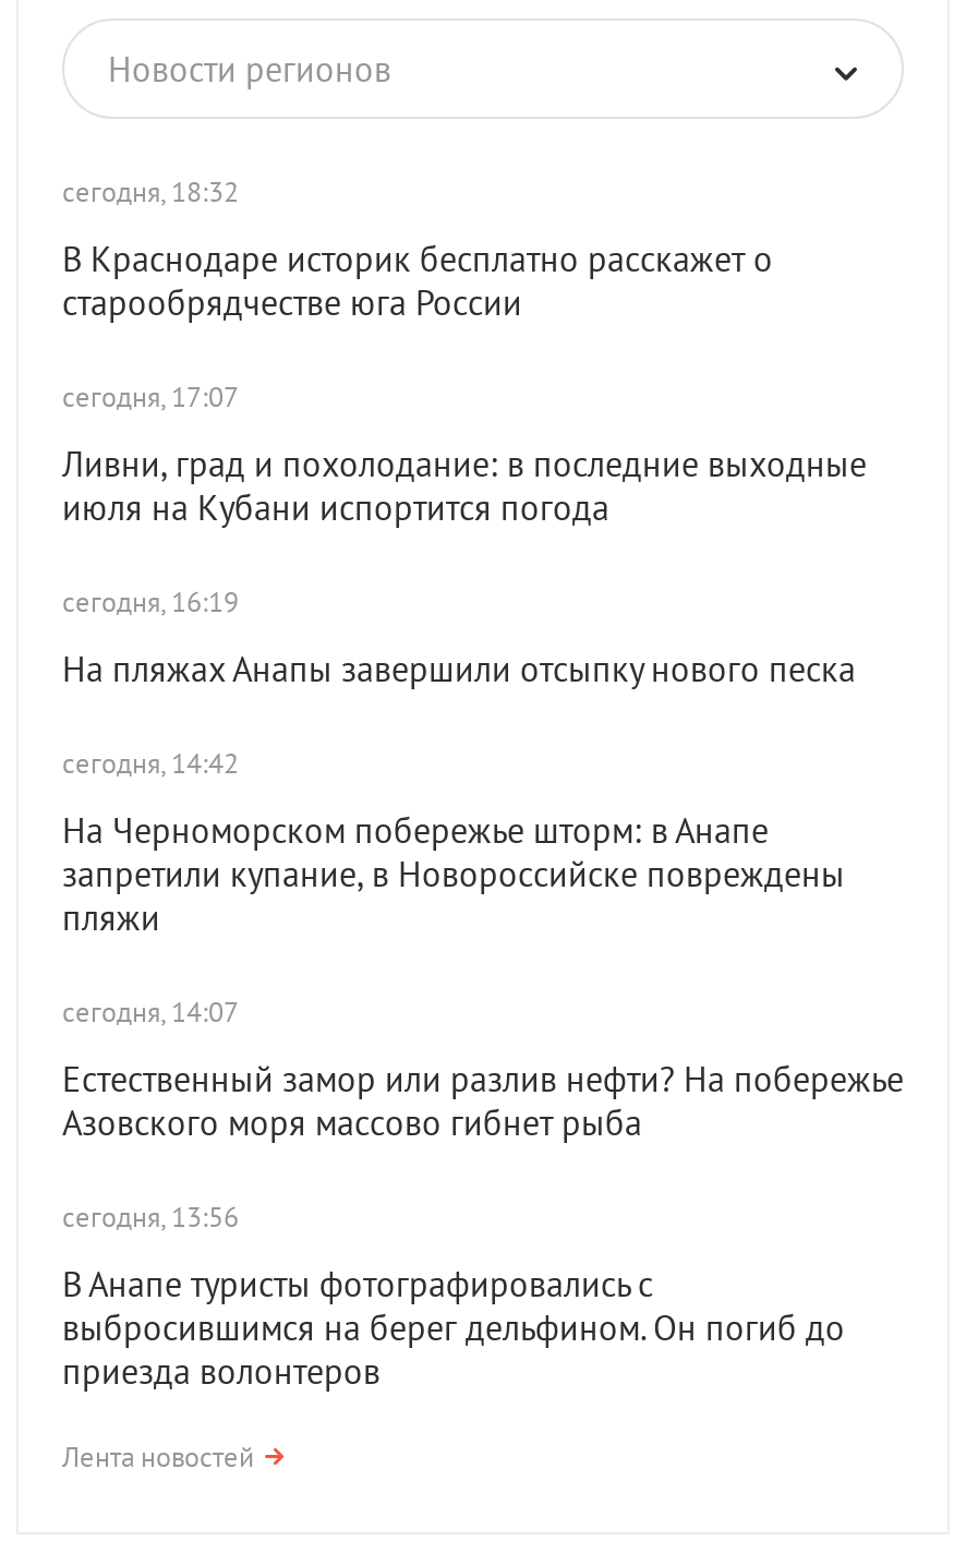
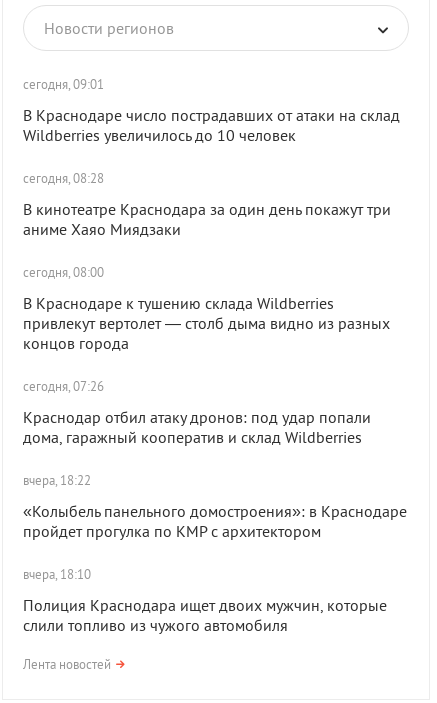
[62,173,239,210] сегодня, 18:32 -> [23,76,104,93] сегодня, 09:01
[62,237,773,324] В Краснодаре историк бесплатно расскажет о | старообрядчестве юга России -> [23,105,400,145] В Краснодаре число пострадавших от атаки на склад | Wildberries увеличилось до 10 человек
[62,378,239,416] сегодня, 17:07 -> [23,170,104,187] сегодня, 08:28
[62,442,867,529] Ливни, град и похолодание: в последние выходные | июля на Кубани испортится погода -> [23,199,391,239] В кинотеатре Краснодара за один день покажут три | аниме Хаяо Миядзаки
[62,583,239,621] сегодня, 16:19 -> [23,264,104,281] сегодня, 08:00
[62,647,856,690] На пляжах Анапы завершили отсыпку нового песка -> [23,293,390,353] В Краснодаре к тушению склада Wildberries | привлекут вертолет — столб дыма видно из разных | концов города
[62,745,239,782] сегодня, 14:42 -> [23,378,104,395] сегодня, 07:26
[62,808,845,939] На Черноморском побережье шторм: в Анапе | запретили купание, в Новороссийске повреждены | пляжи -> [23,407,371,447] Краснодар отбил атаку дронов: под удар попали | дома, гаражный кооператив и склад Wildberries
[62,994,239,1031] сегодня, 14:07 -> [23,472,91,489] вчера, 18:22
[62,1057,904,1144] Естественный замор или разлив нефти? На побережье | Азовского моря массово гибнет рыба -> [23,501,407,541] «Колыбель панельного домостроения»: в Краснодаре | пройдет прогулка по КМР с архитектором
[62,1199,239,1236] сегодня, 13:56 -> [23,566,91,583] вчера, 18:10
[62,1262,845,1393] В Анапе туристы фотографировались с | выбросившимся на берег дельфином. Он погиб до | приезда волонтеров -> [23,595,387,635] Полиция Краснодара ищет двоих мужчин, которые | слили топливо из чужого автомобиля

